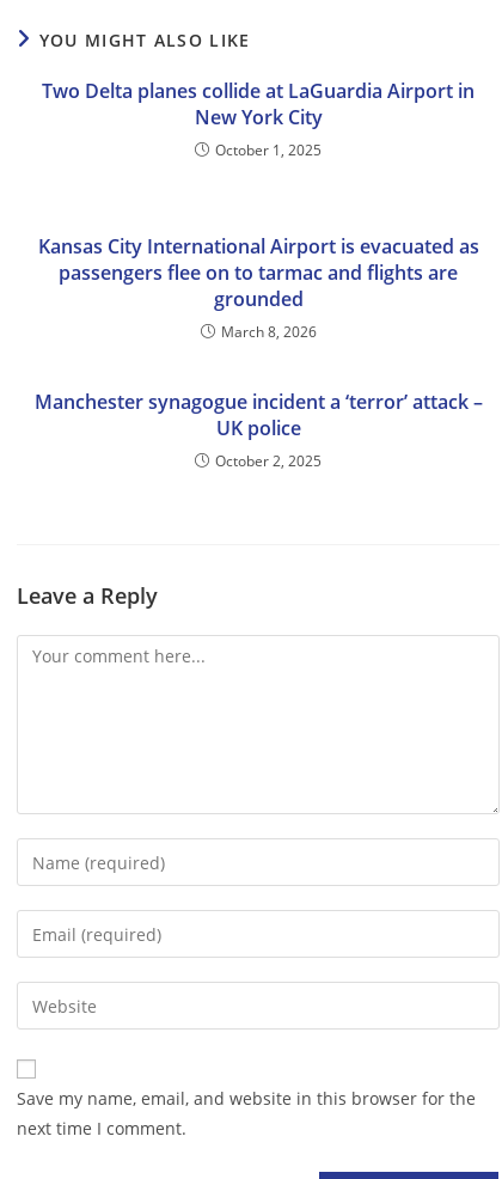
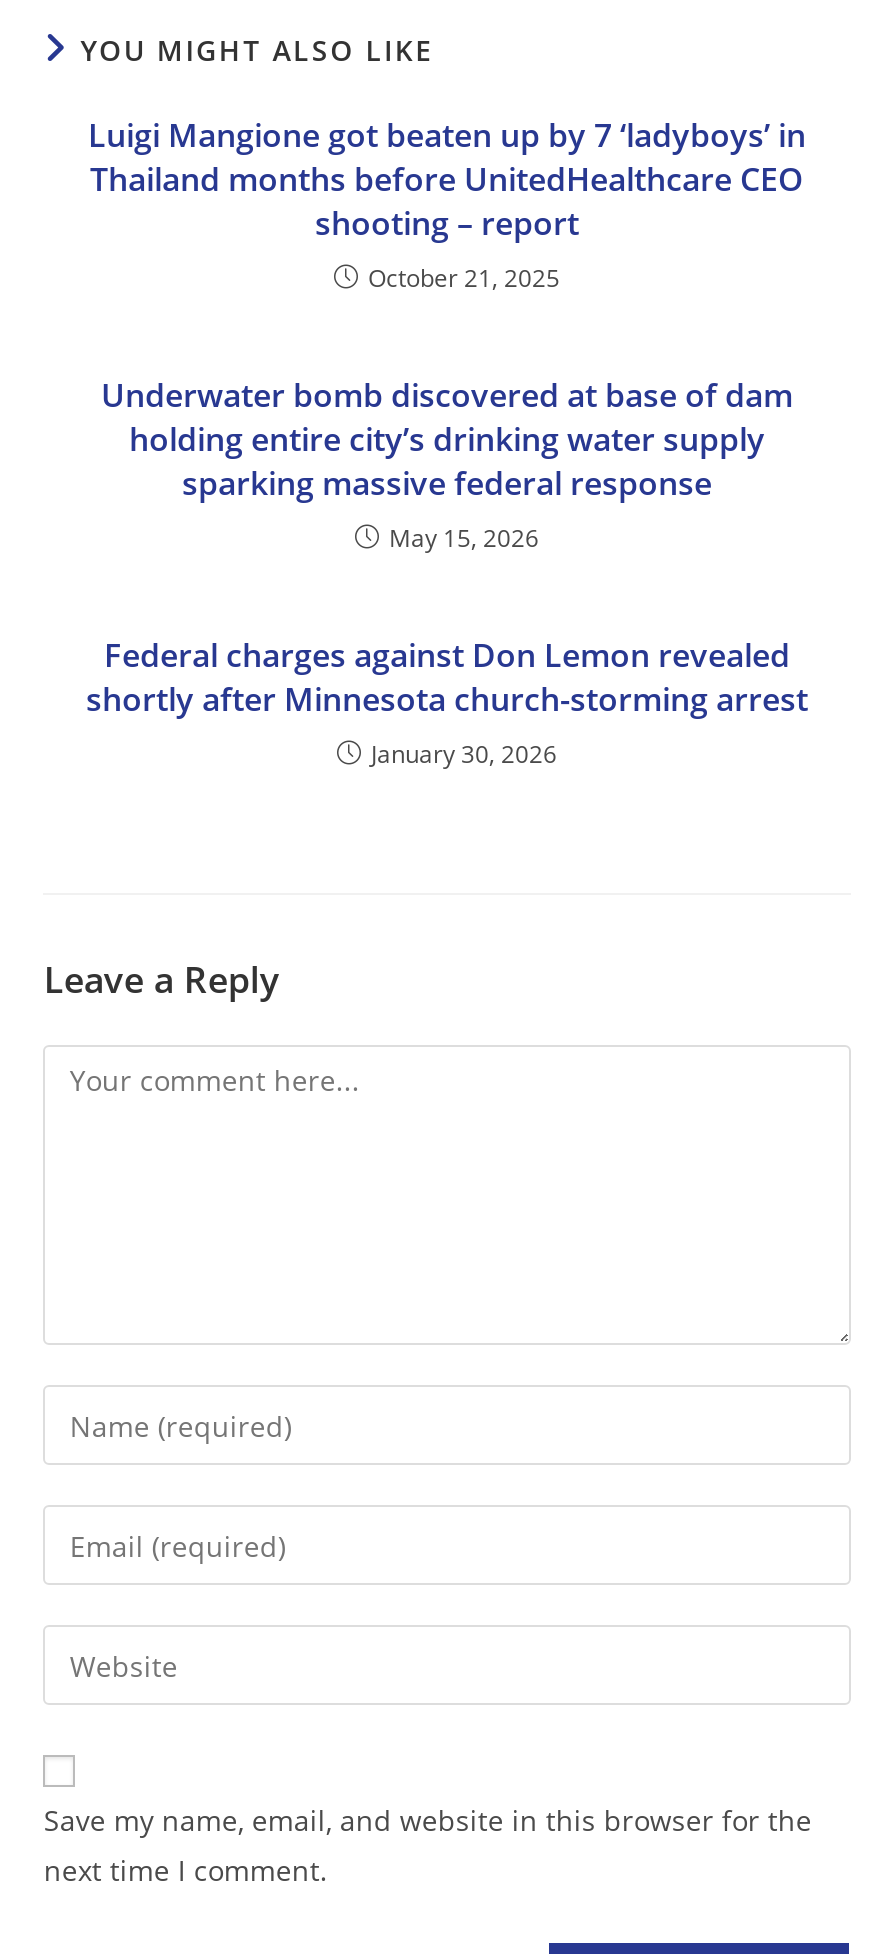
[42,78,475,161] Two Delta planes collide at LaGuardia Airport in | New York City | October 1, 2025 -> [88,114,806,296] Luigi Mangione got beaten up by 7 ‘ladyboys’ in | Thailand months before UnitedHealthcare CEO | shooting – report | October 21, 2025
[38,234,479,342] Kansas City International Airport is evacuated as | passengers flee on to tarmac and flights are | grounded | March 8, 2026 -> [101,374,793,556] Underwater bomb discovered at base of dam | holding entire city’s drinking water supply | sparking massive federal response | May 15, 2026
[34,389,482,471] Manchester synagogue incident a ‘terror’ attack – | UK police | October 2, 2025 -> [86,634,808,772] Federal charges against Don Lemon revealed | shortly after Minnesota church-storming arrest | January 30, 2026

